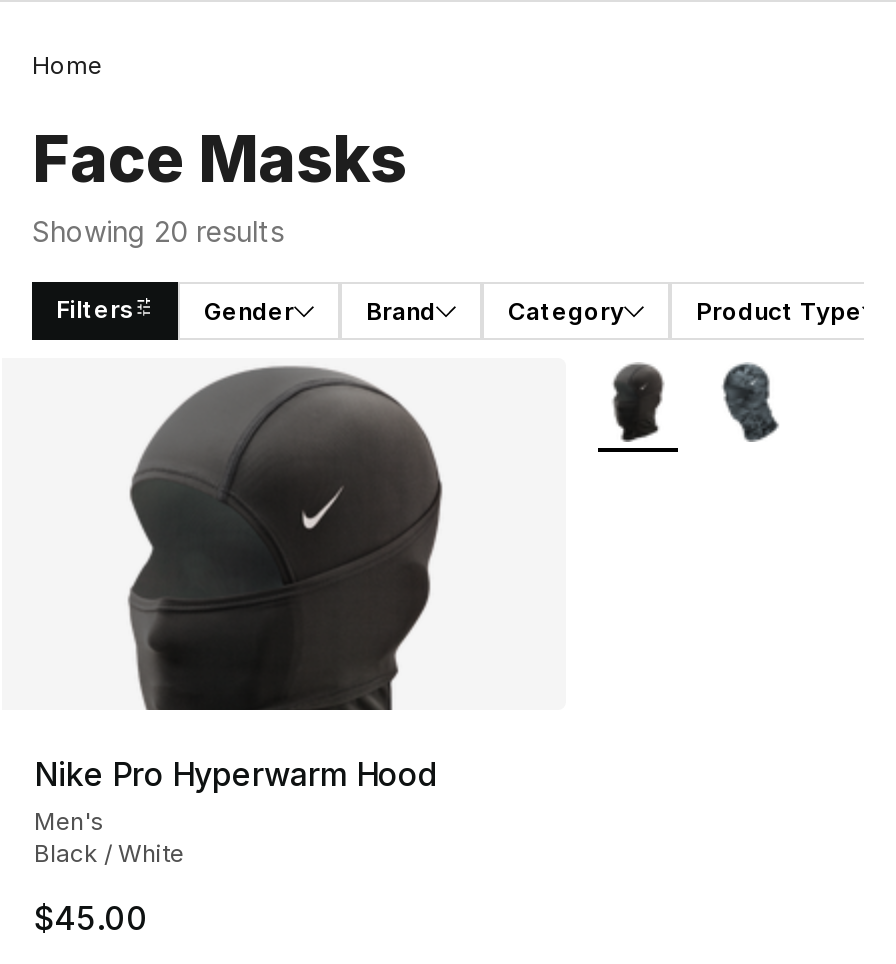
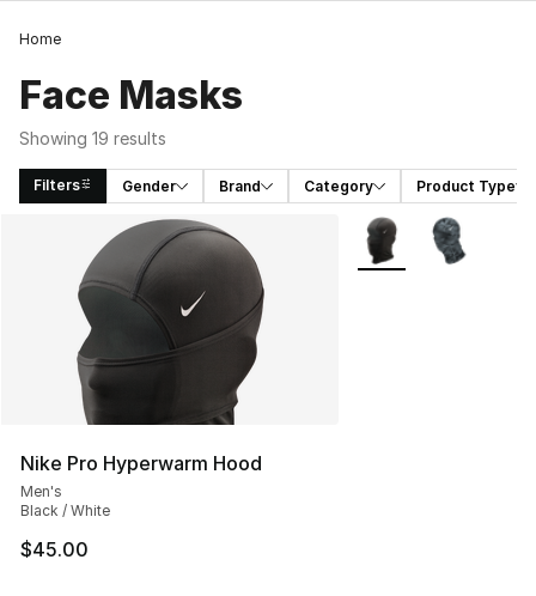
[32,214,284,248] Showing 20 results -> [19,128,166,148] Showing 19 results

